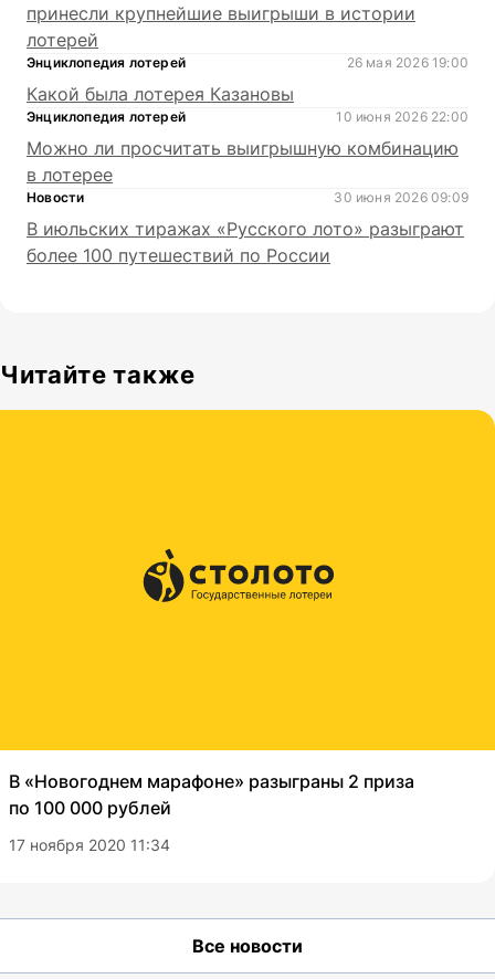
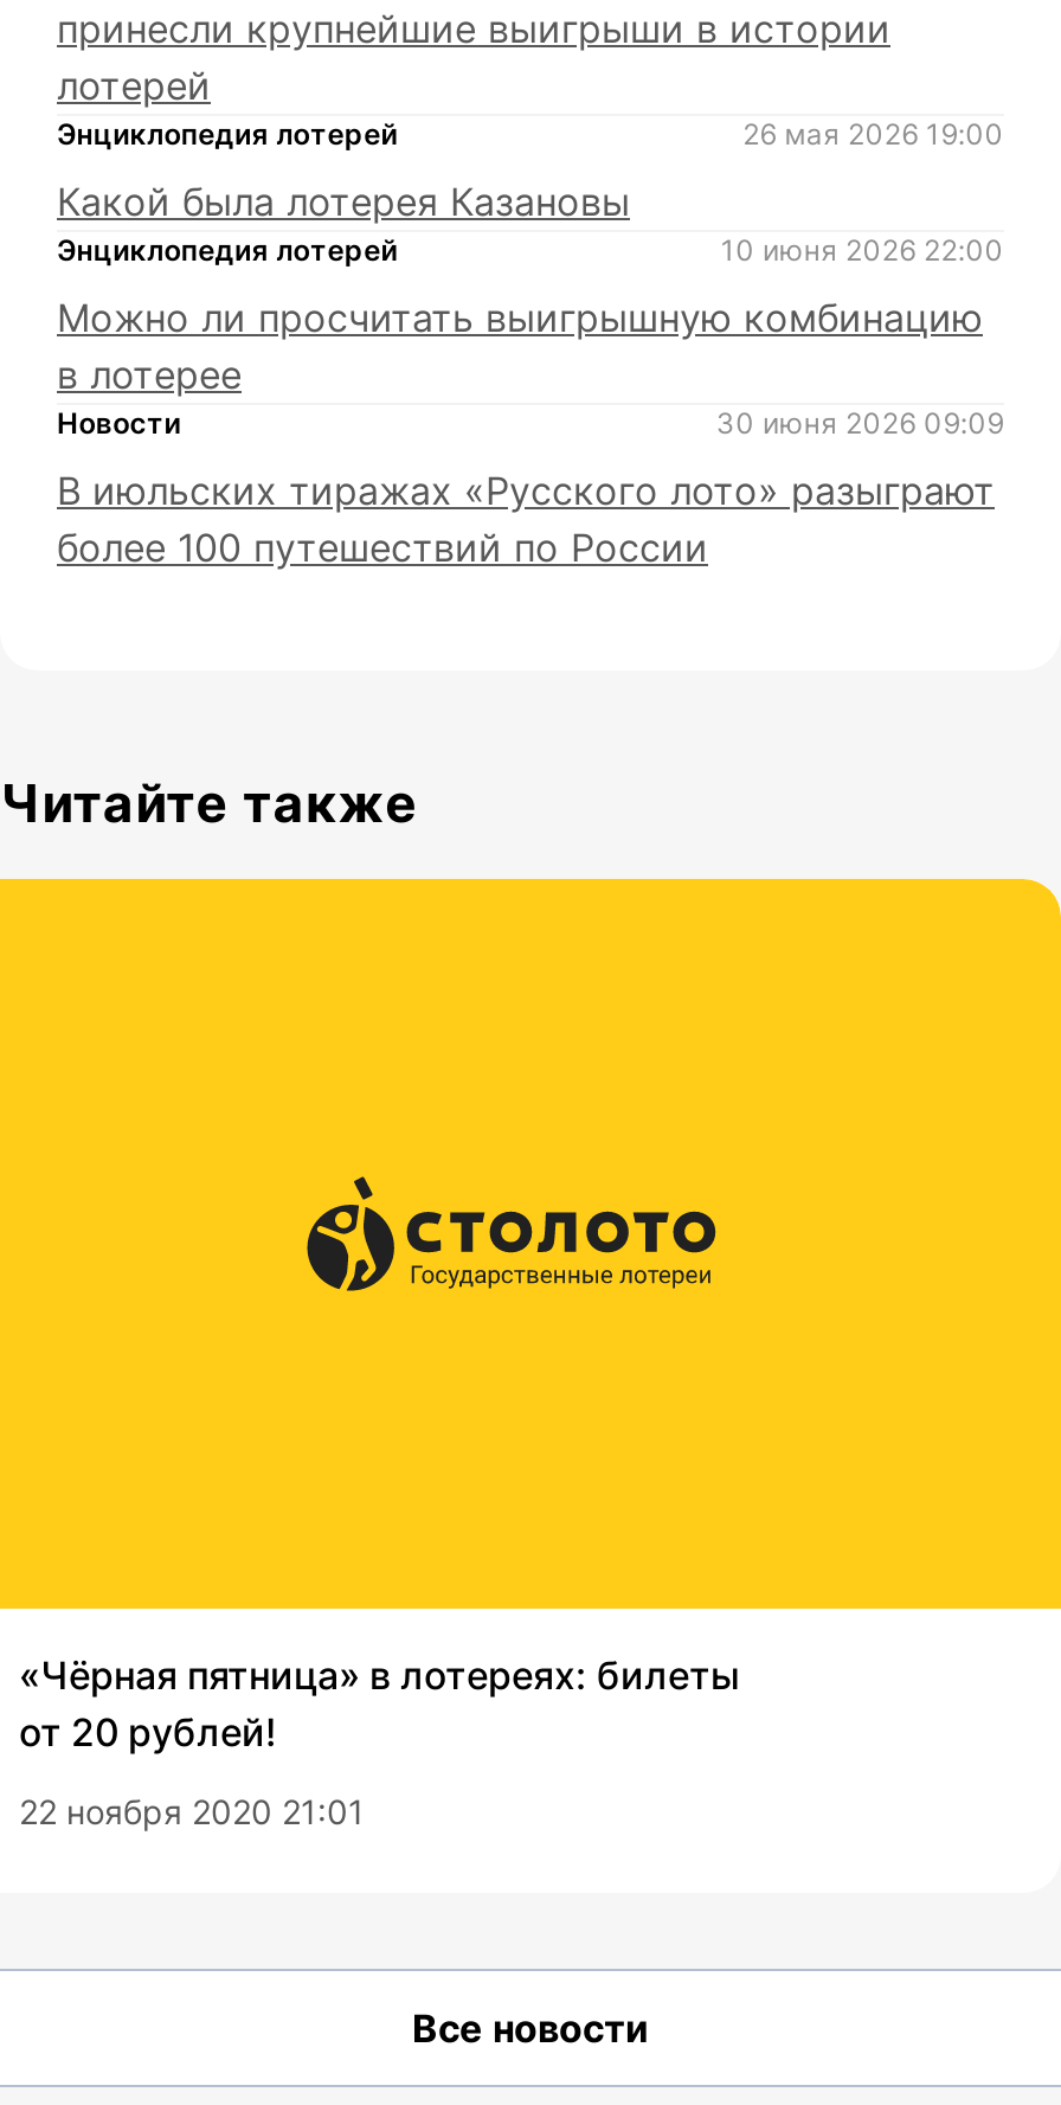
[9,770,414,819] В «Новогоднем марафоне» разыграны 2 приза | по 100 000 рублей -> [19,1652,739,1756] «Чёрная пятница» в лотереях: билеты | от 20 рублей!
[9,835,170,854] 17 ноября 2020 11:34 -> [19,1791,365,1832] 22 ноября 2020 21:01

